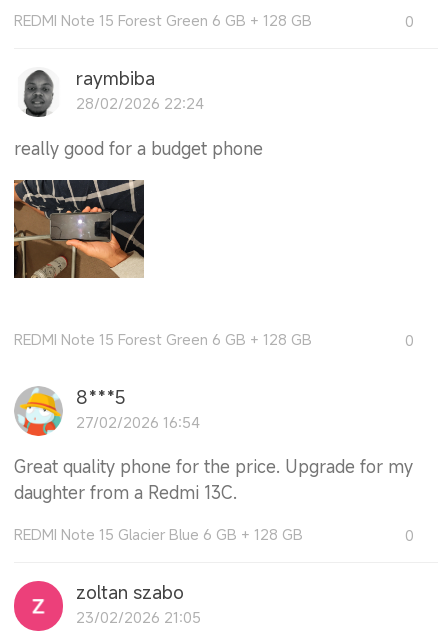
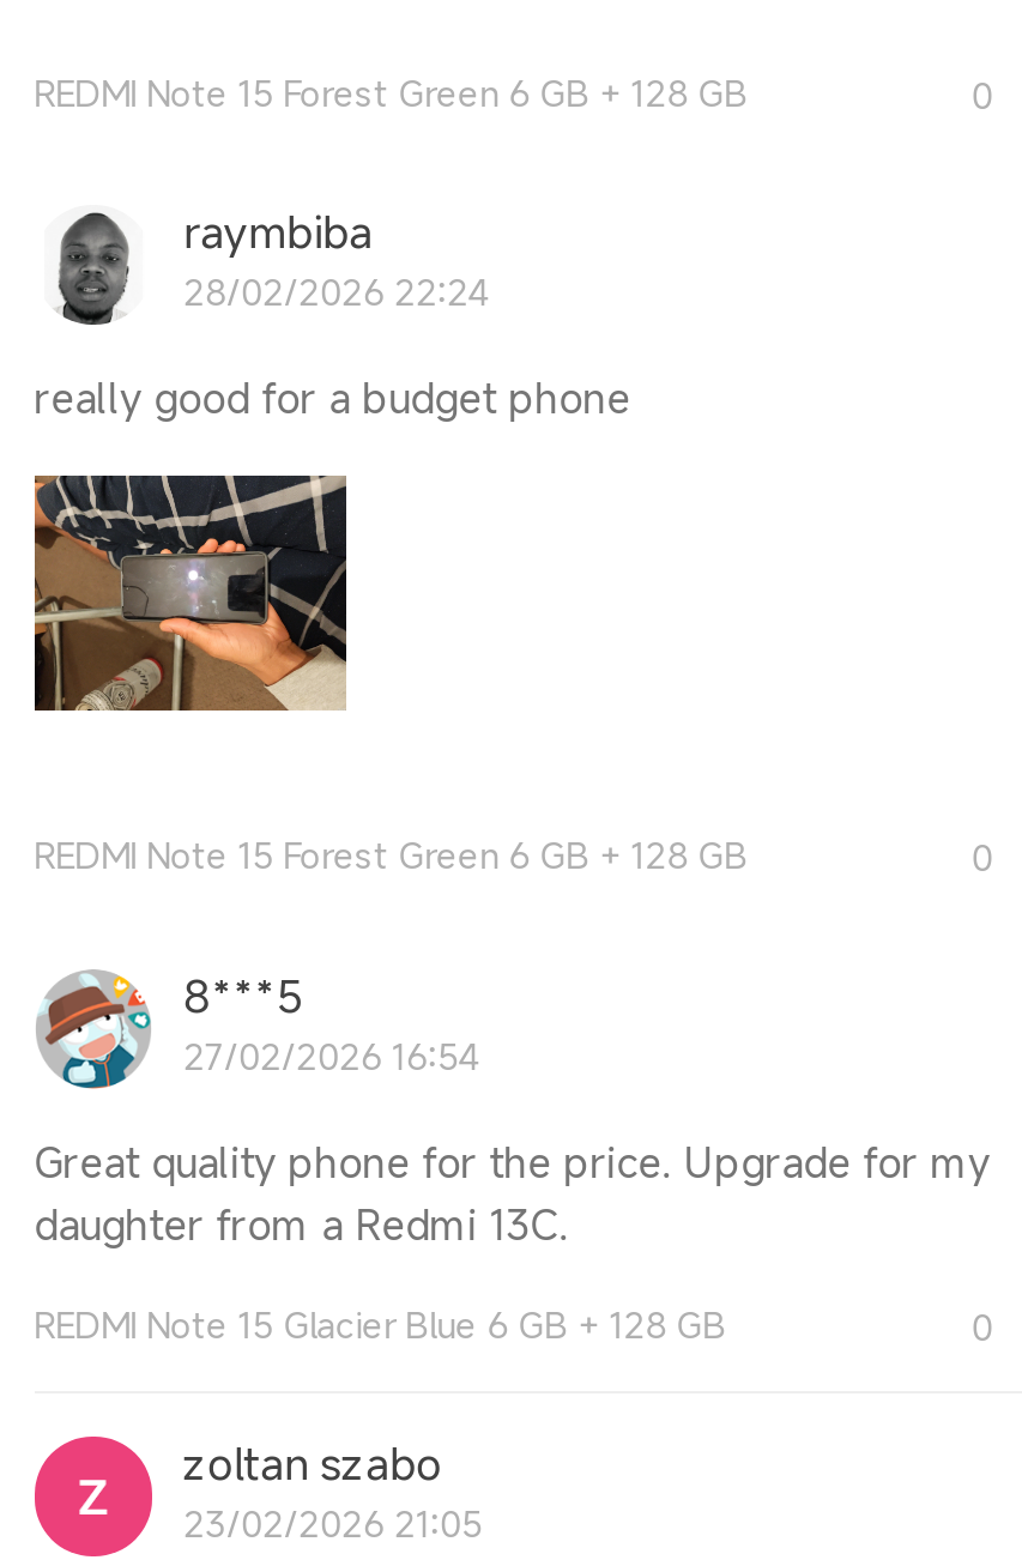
[16,389,61,437] [image] -> [42,975,150,1090] [image]

